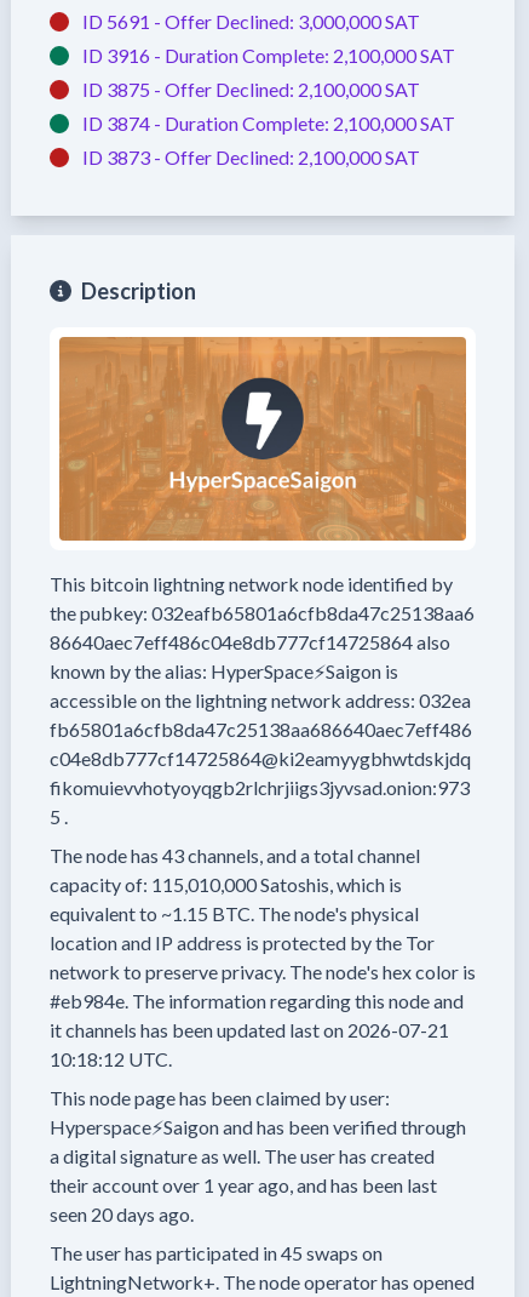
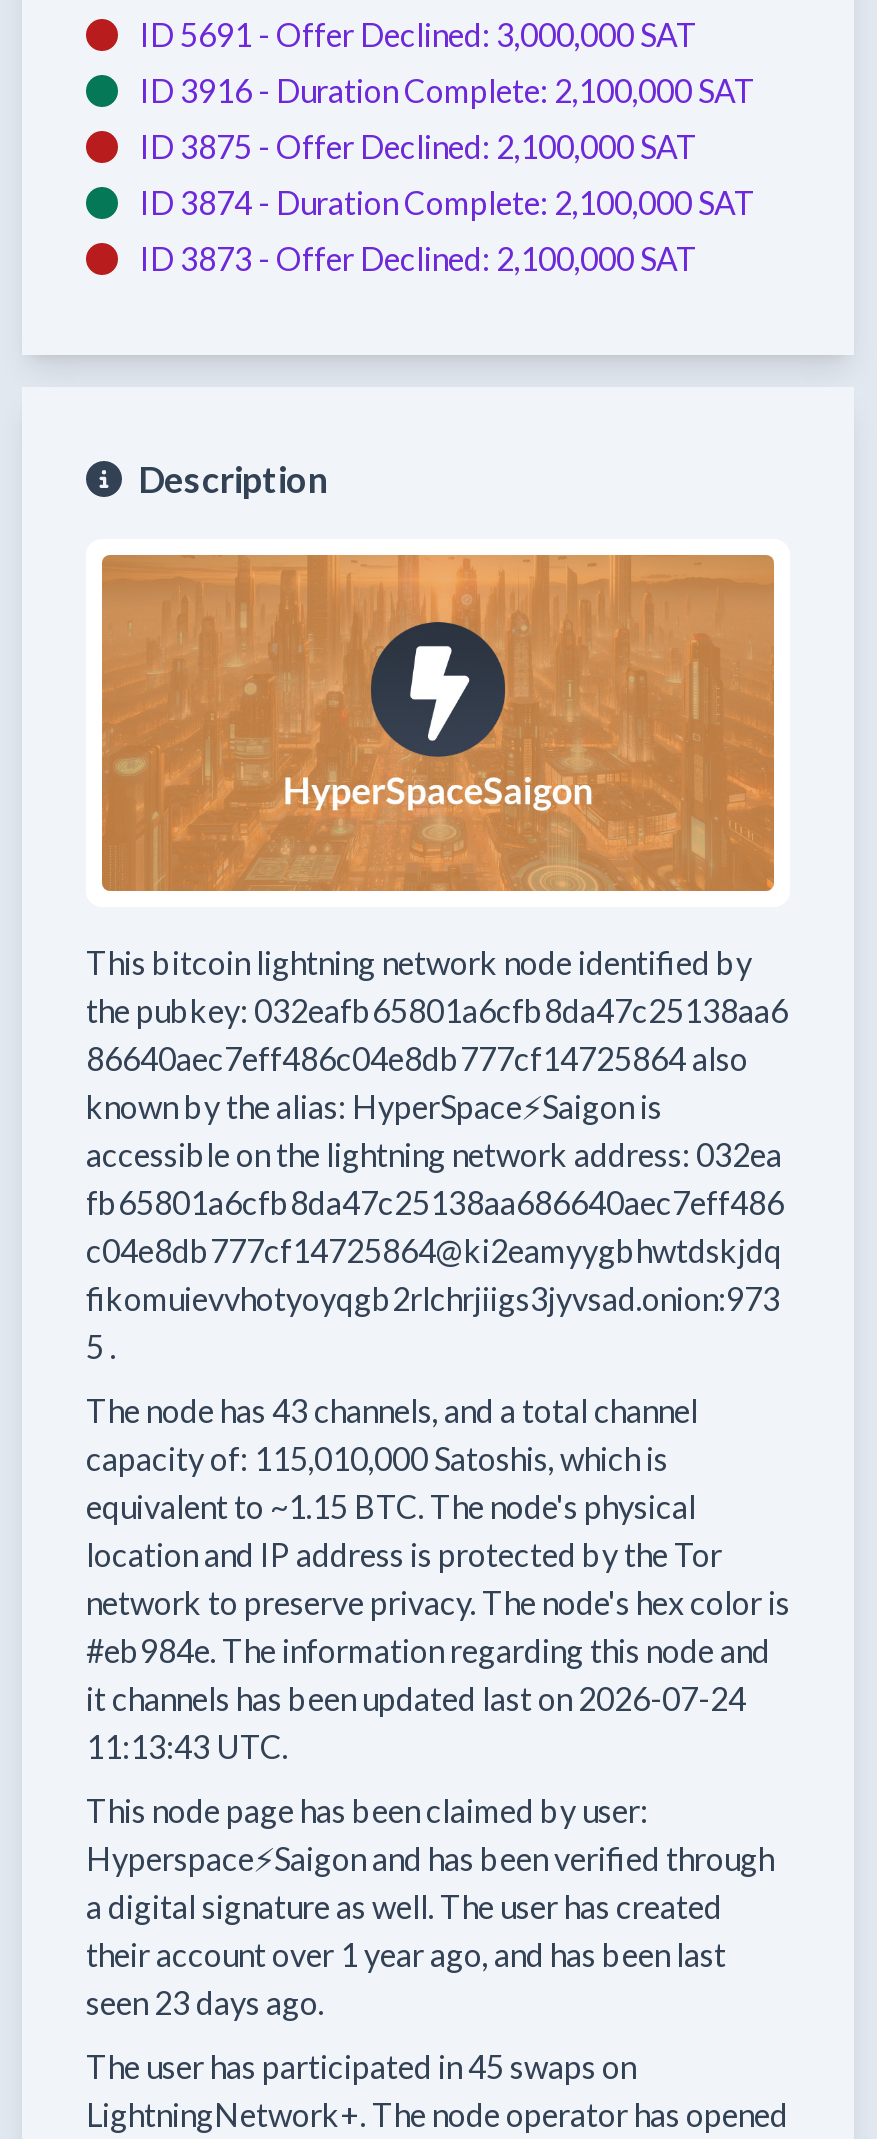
[50,1018,449,1041] it channels has been updated last on 2026-07-21 -> [86,1679,746,1717] it channels has been updated last on 2026-07-24
[50,1047,172,1070] 10:18:12 UTC. -> [86,1727,288,1765] 11:13:43 UTC.
[50,1202,194,1225] seen 20 days ago. -> [86,1983,324,2021] seen 23 days ago.

